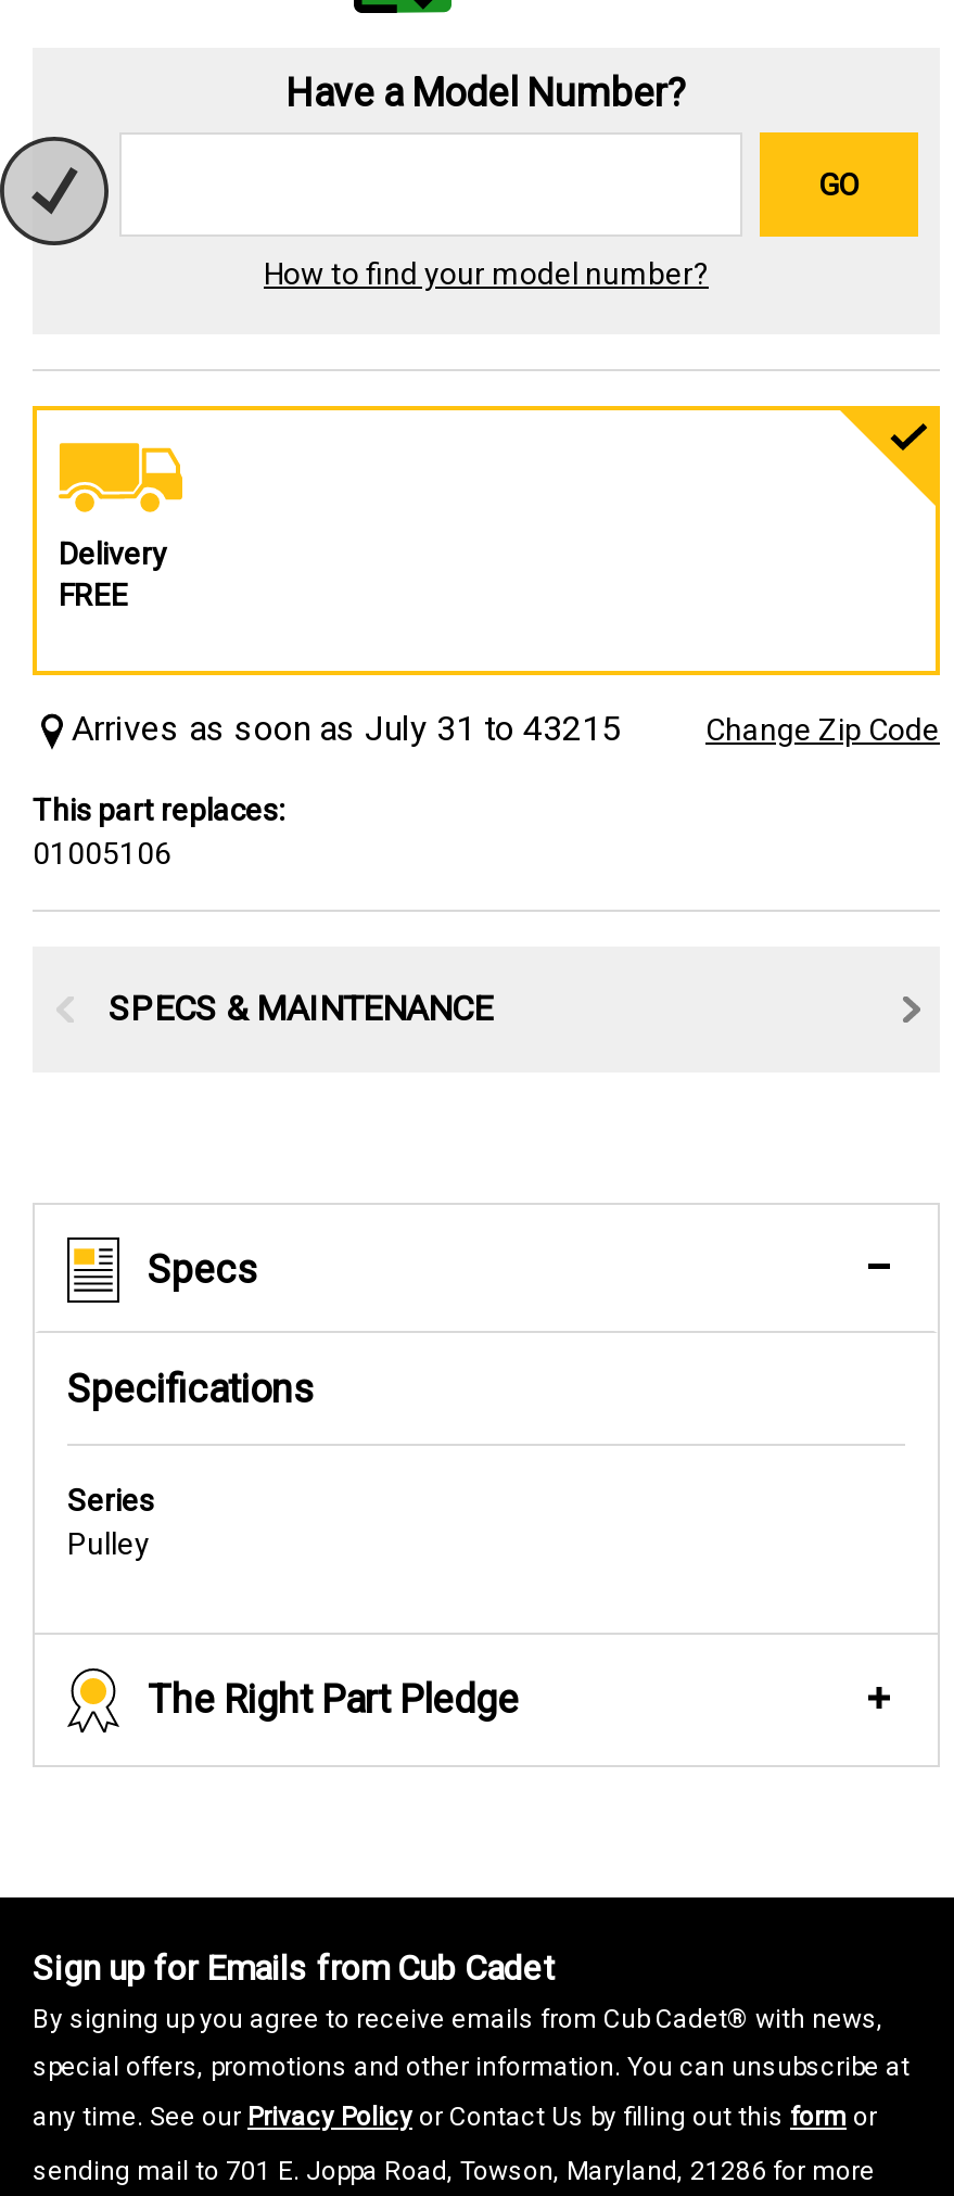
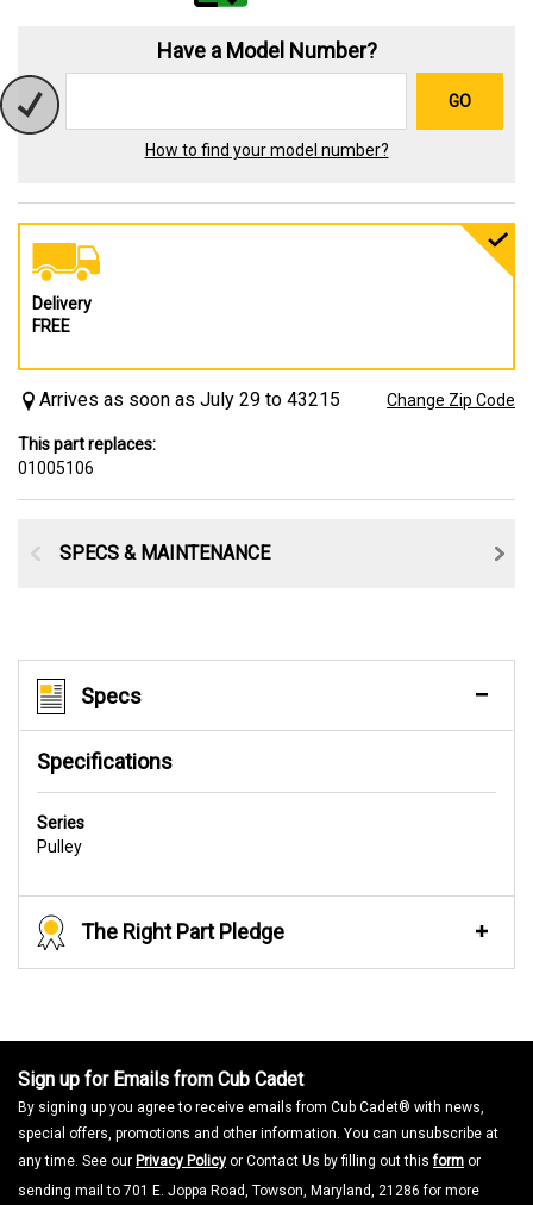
[72,708,621,749] Arrives as soon as July 31 to 43215 -> [39,388,340,411] Arrives as soon as July 29 to 43215

